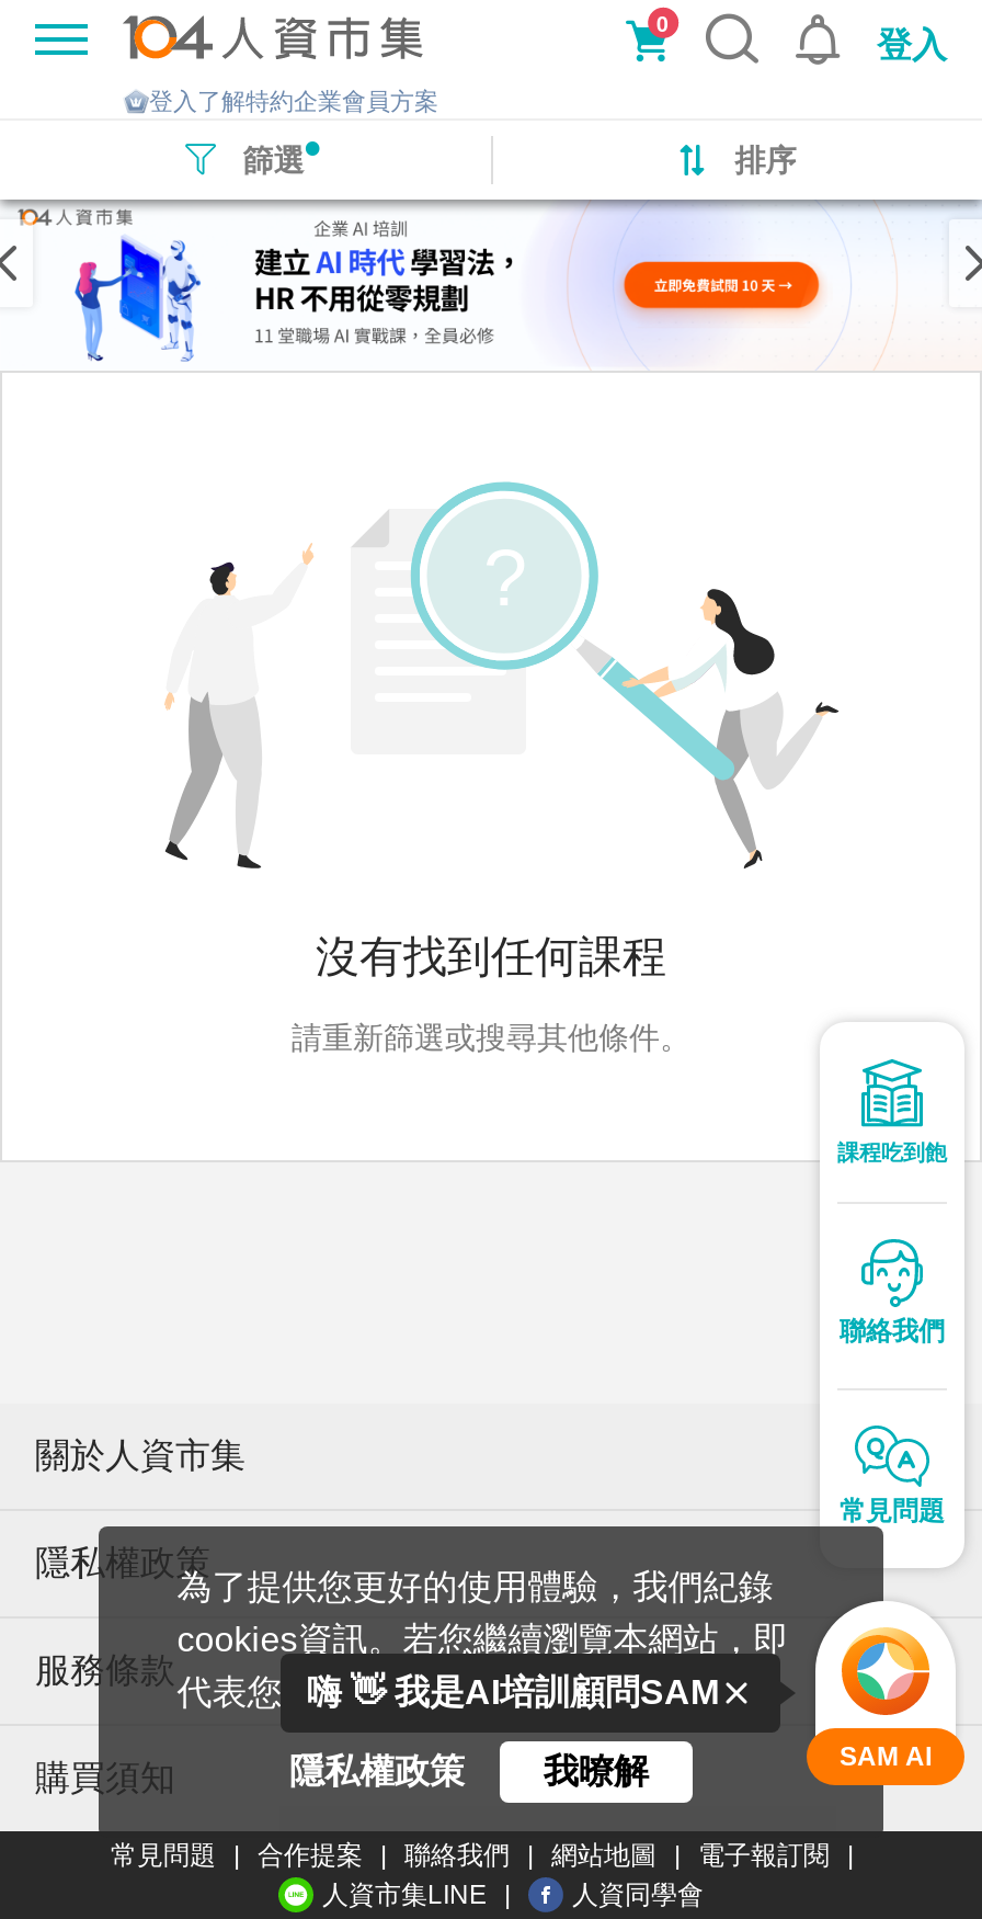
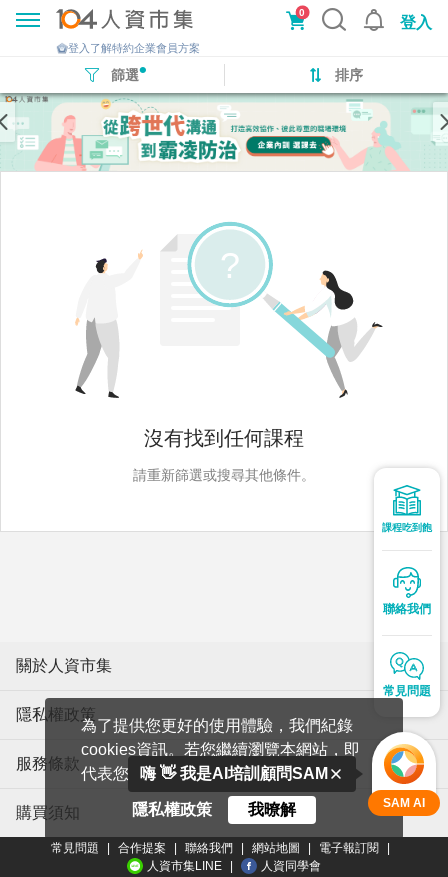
[7,204,975,371] [image] -> [3,94,445,172] [image]

